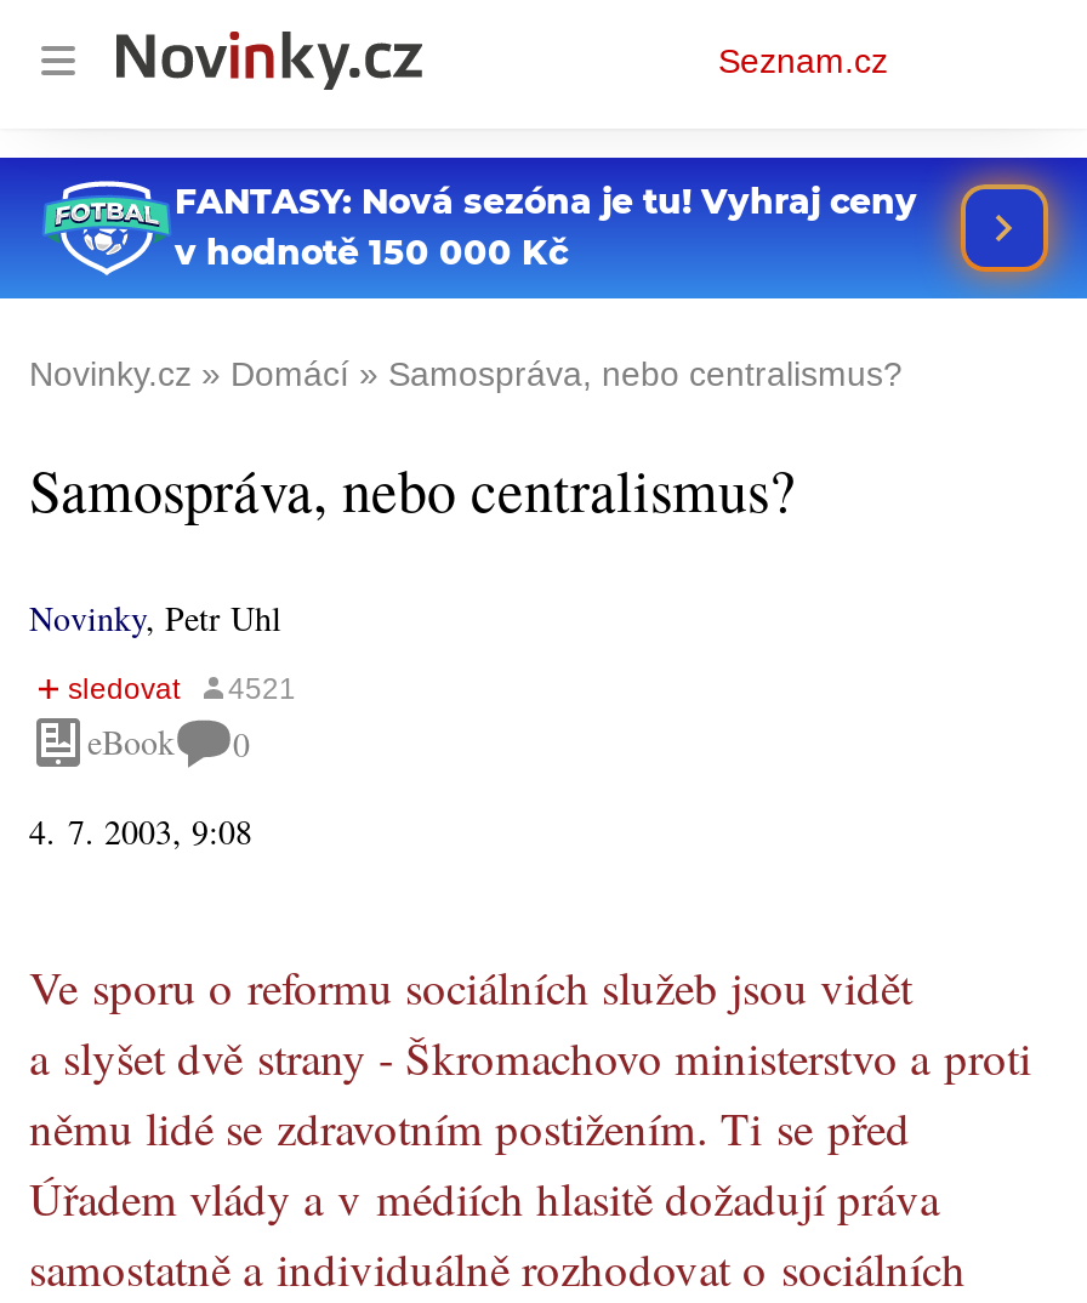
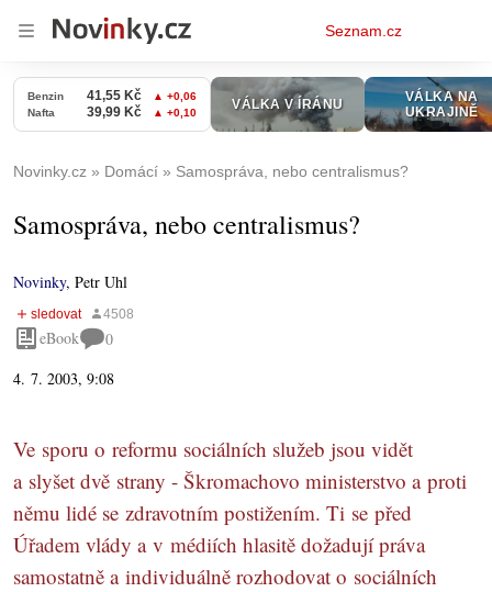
[7,155,1080,301] [image] -> [3,75,489,137] [image]

